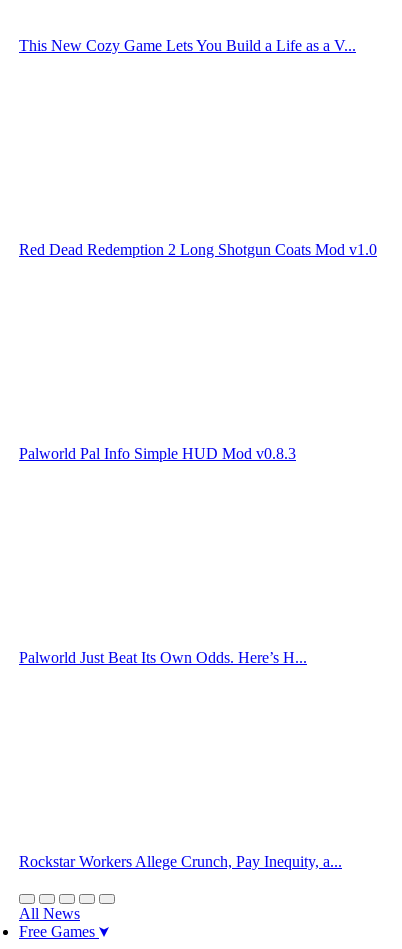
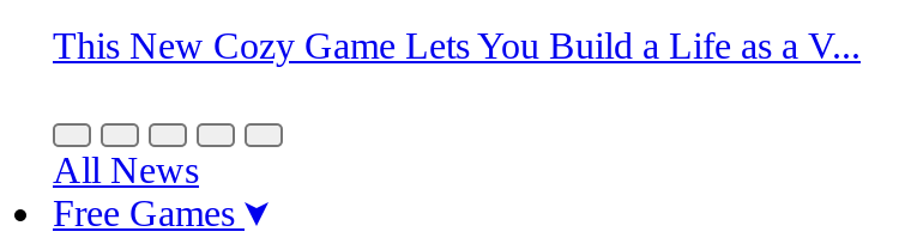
[19,241,377,258] Red Dead Redemption 2 Long Shotgun Coats Mod v1.0 -> none
[19,445,296,462] Palworld Pal Info Simple HUD Mod v0.8.3 -> none
[19,649,307,666] Palworld Just Beat Its Own Odds. Here’s H... -> none
[19,853,342,870] Rockstar Workers Allege Crunch, Pay Inequity, a... -> none

